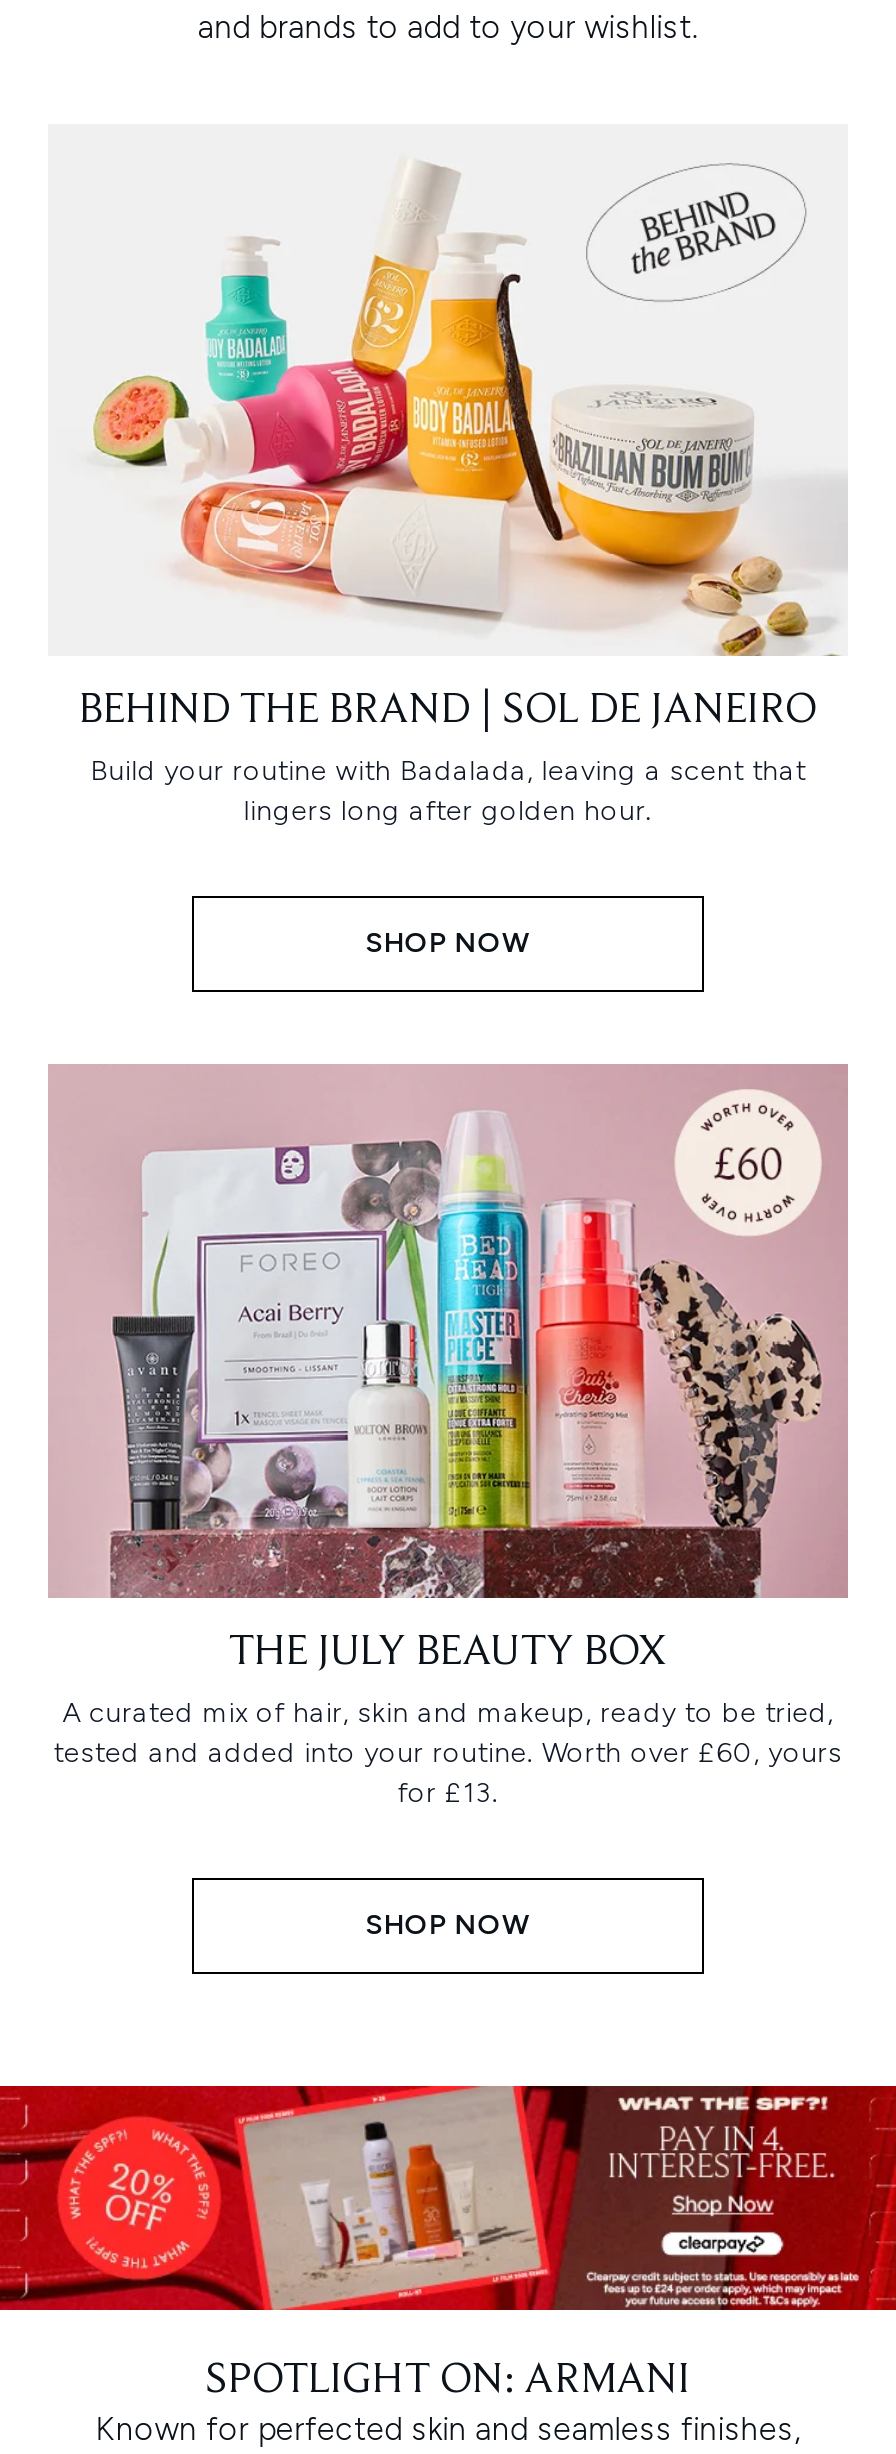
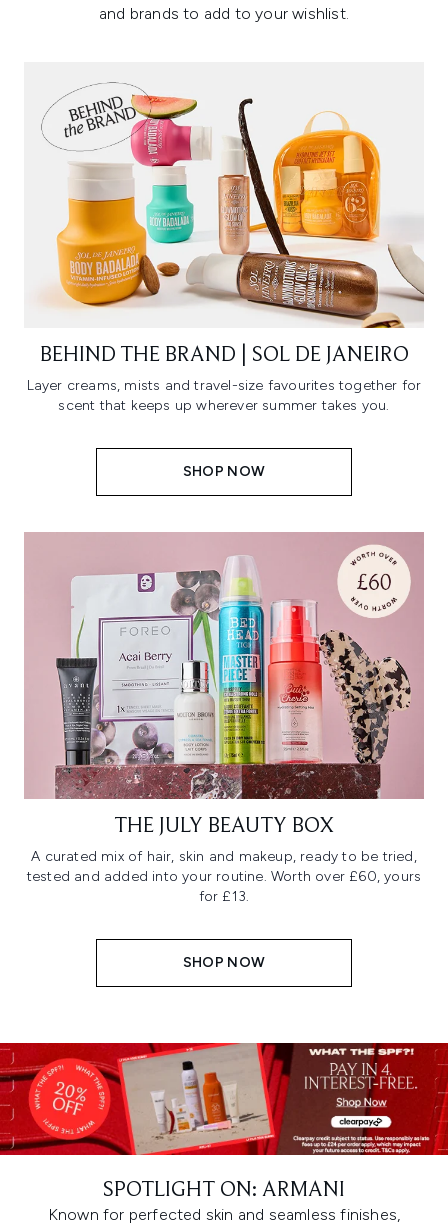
[92,164,848,656] [image] -> [41,82,425,329] [image]
[90,754,806,828] Build your routine with Badalada, leaving a scent that | lingers long after golden hour. -> [27,377,421,414] Layer creams, mists and travel-size favourites together for | scent that keeps up wherever summer takes you.

